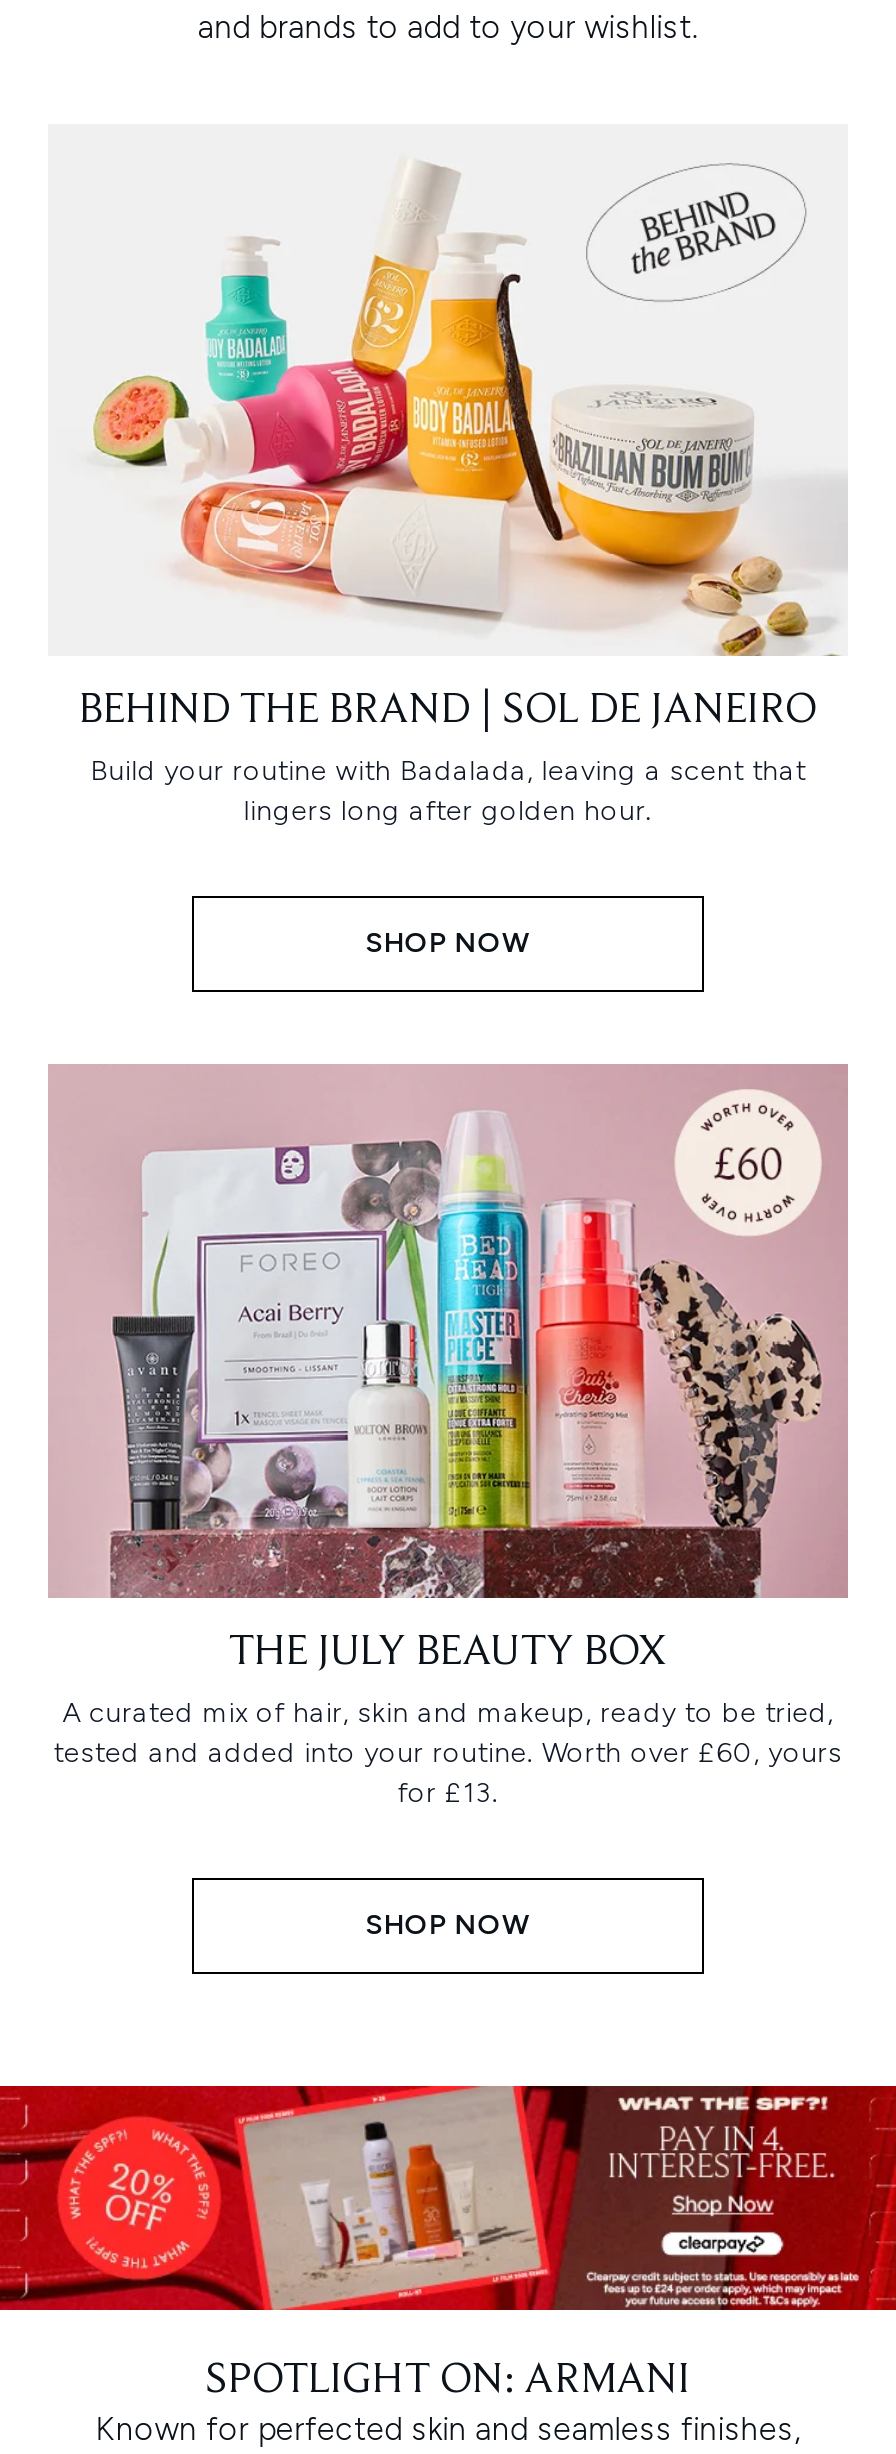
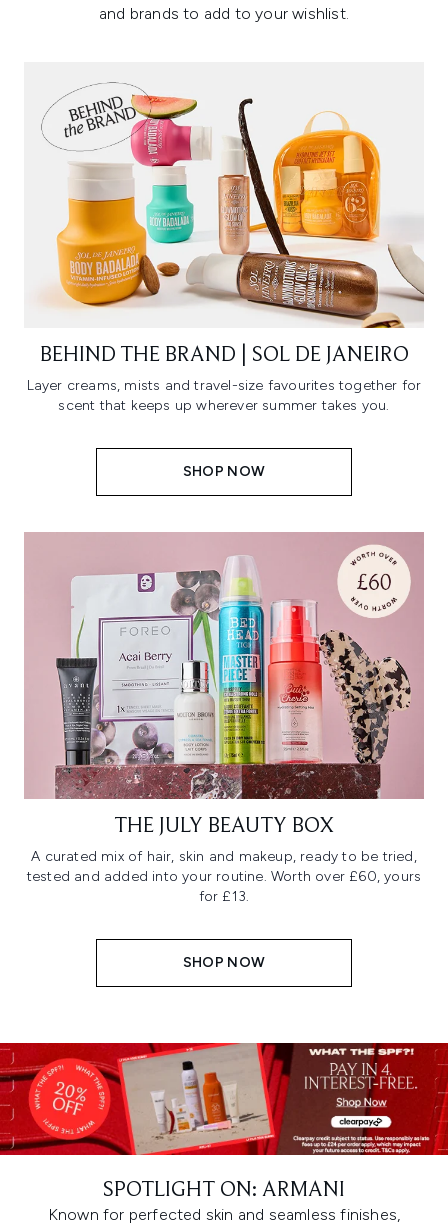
[92,164,848,656] [image] -> [41,82,425,329] [image]
[90,754,806,828] Build your routine with Badalada, leaving a scent that | lingers long after golden hour. -> [27,377,421,414] Layer creams, mists and travel-size favourites together for | scent that keeps up wherever summer takes you.

